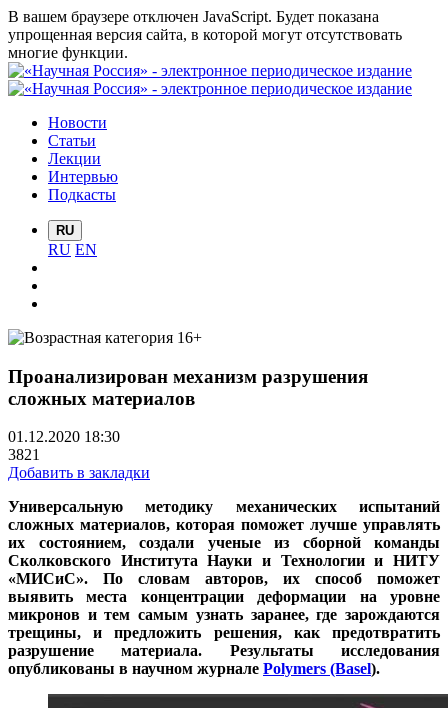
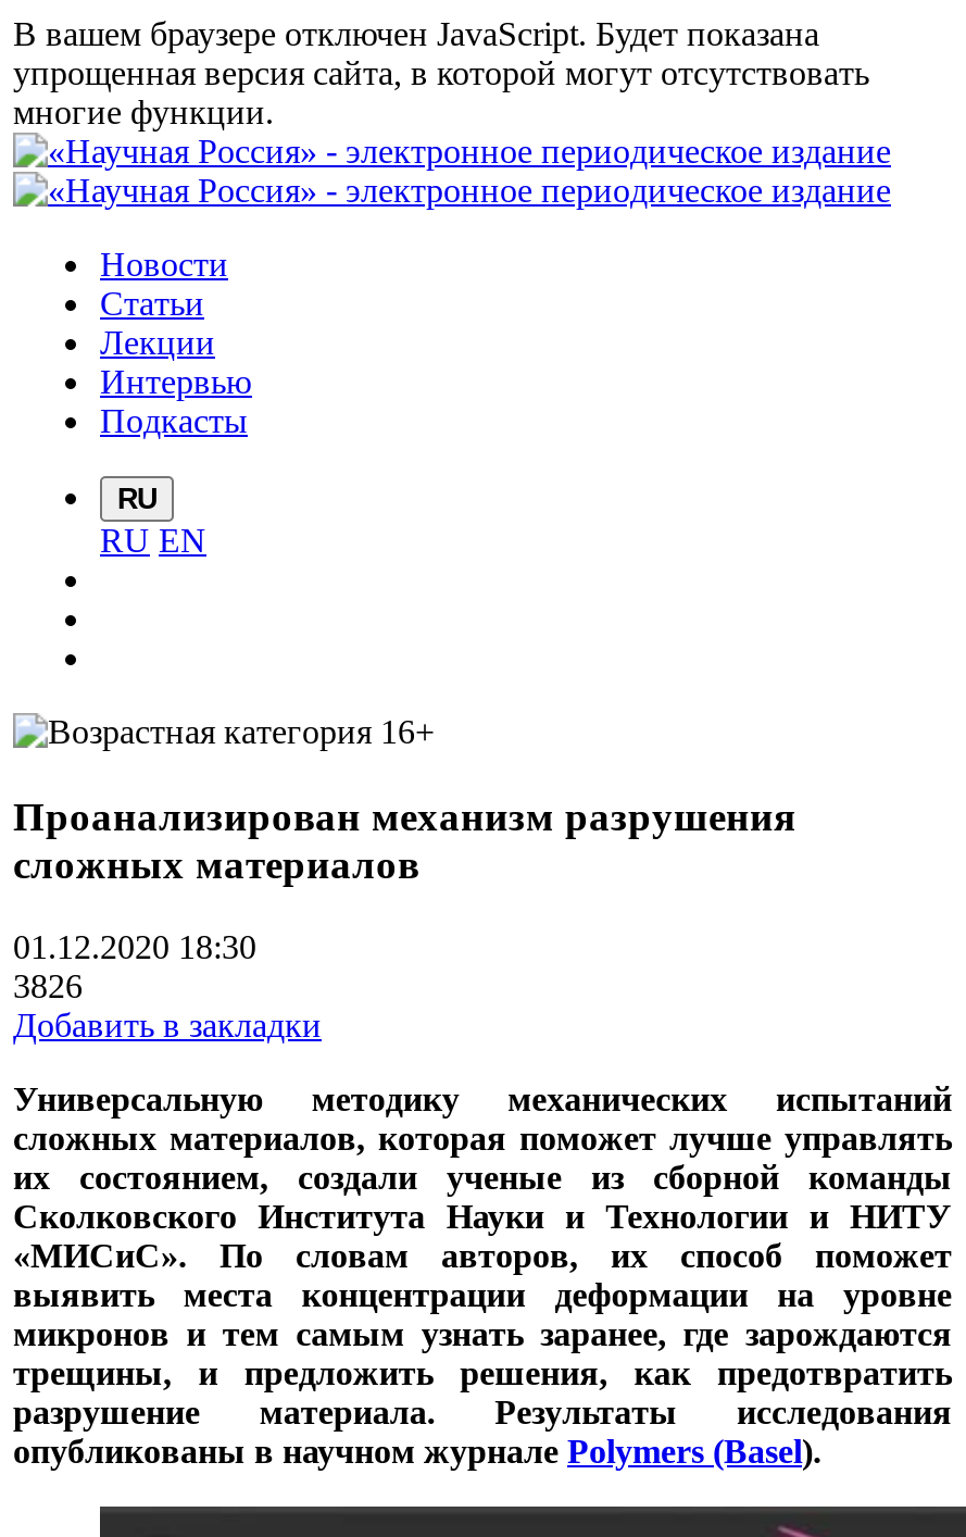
[8,446,40,463] 3821 -> [13,968,83,1005] 3826

